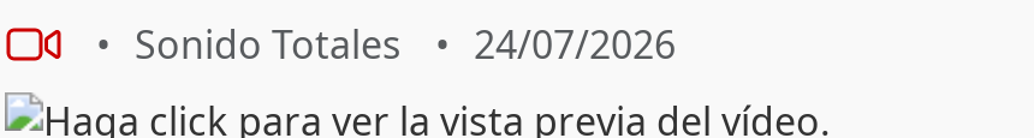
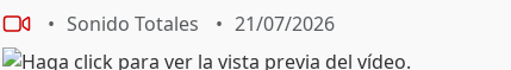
[135,17,676,70] Sonido Totales 24/07/2026 -> [67,10,335,36] Sonido Totales 21/07/2026

